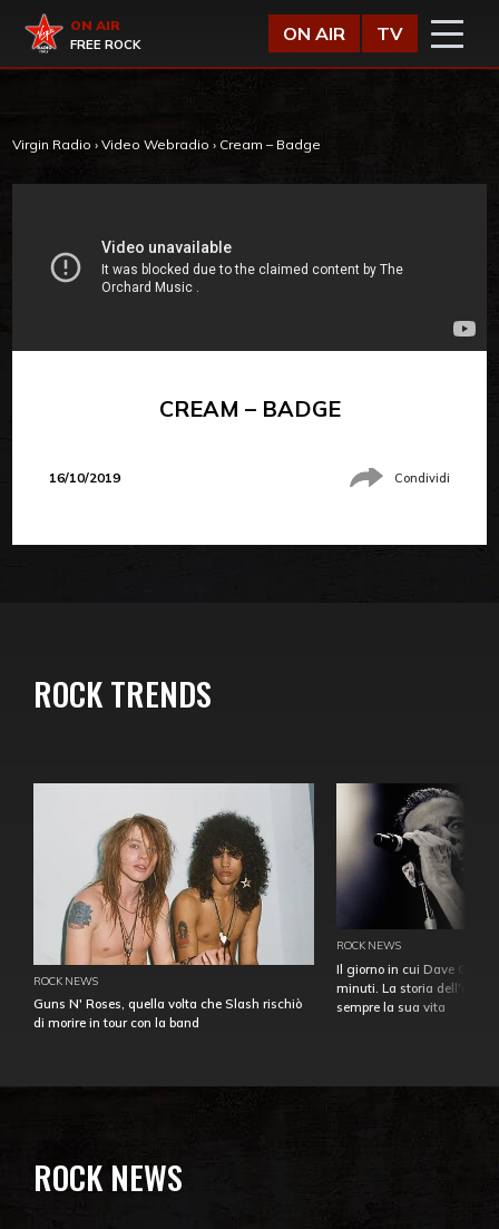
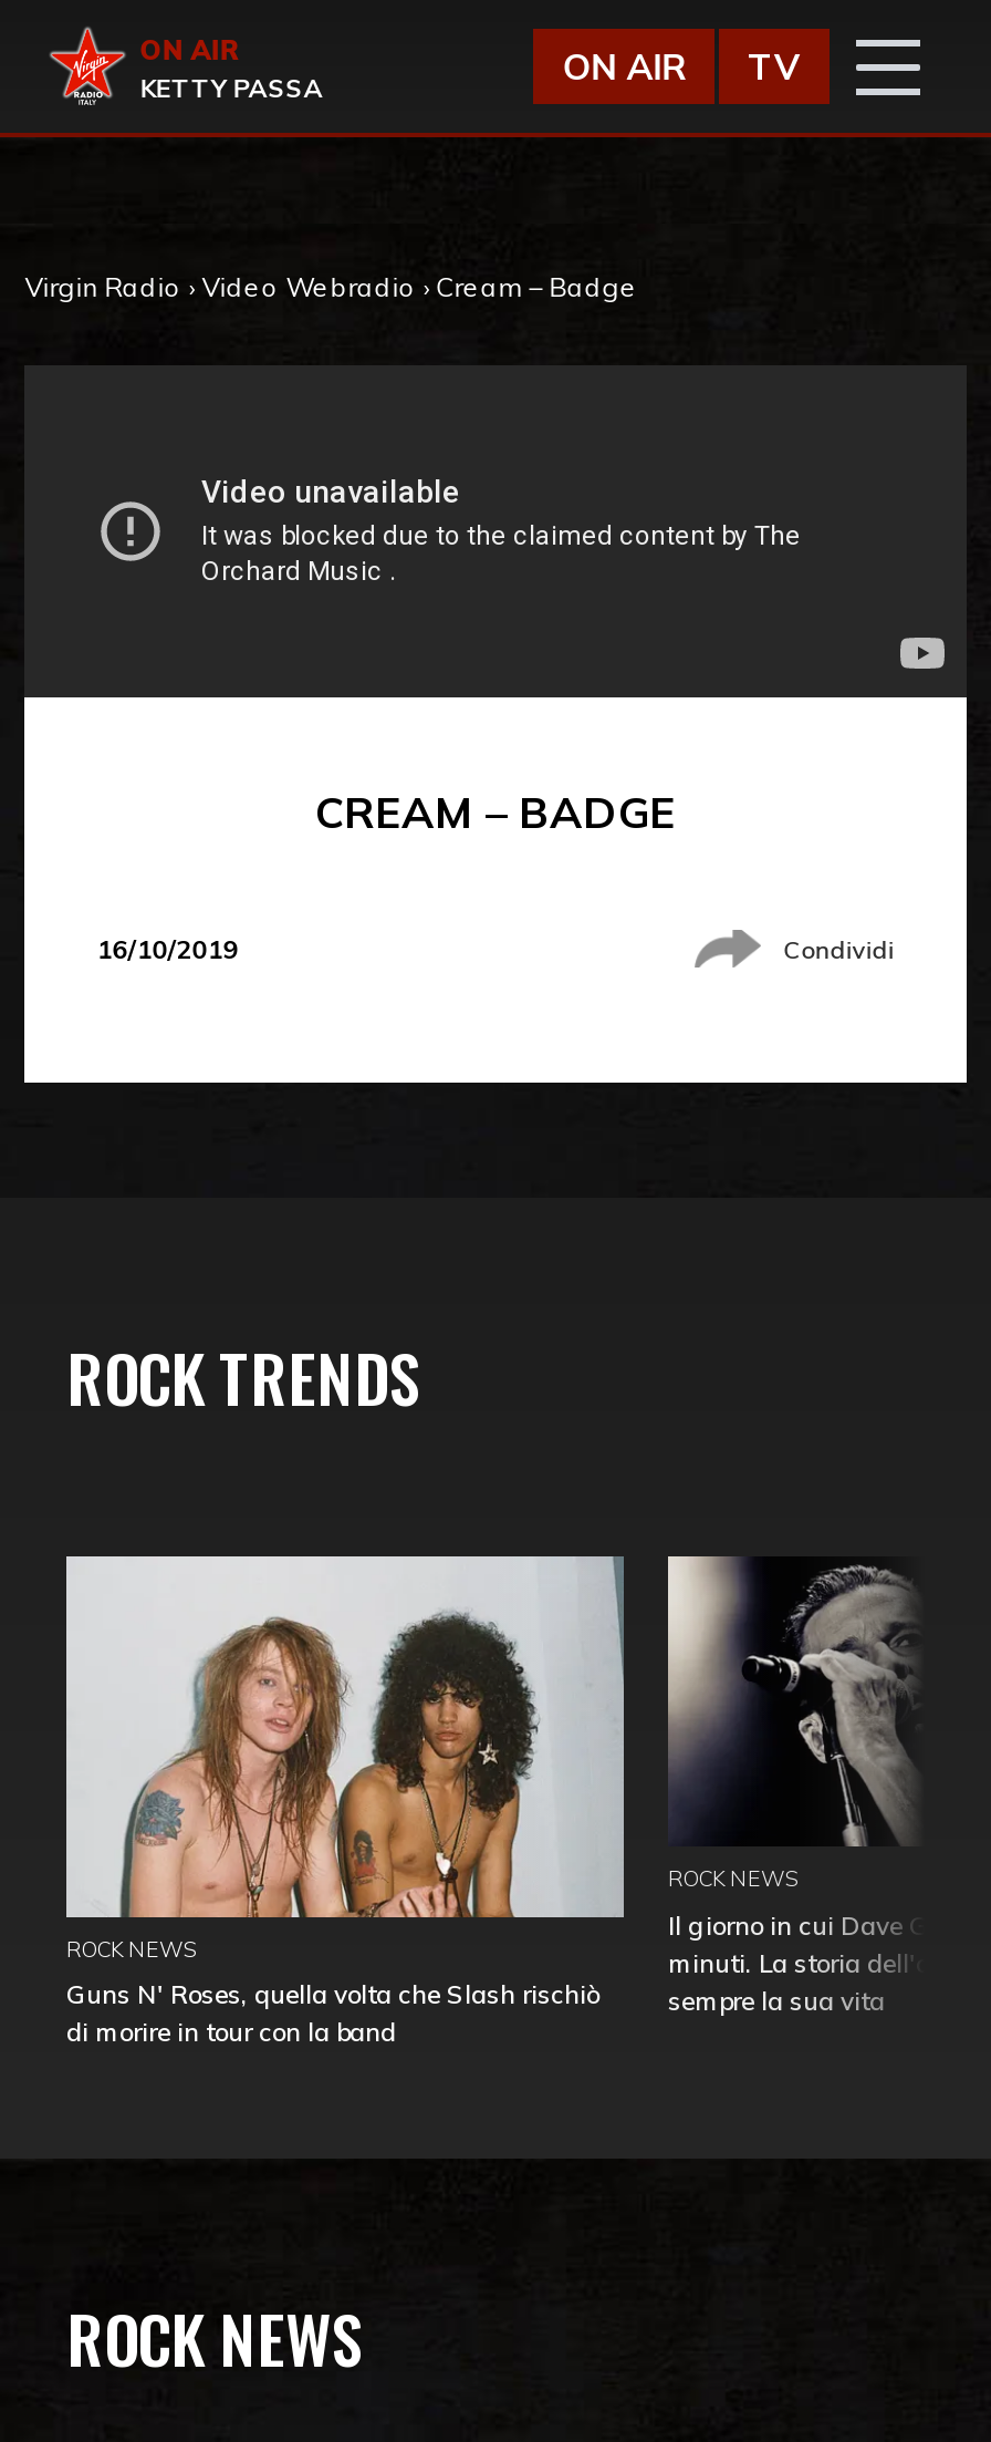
[70,37,141,52] FREE ROCK -> [140,73,323,104] KETTY PASSA

